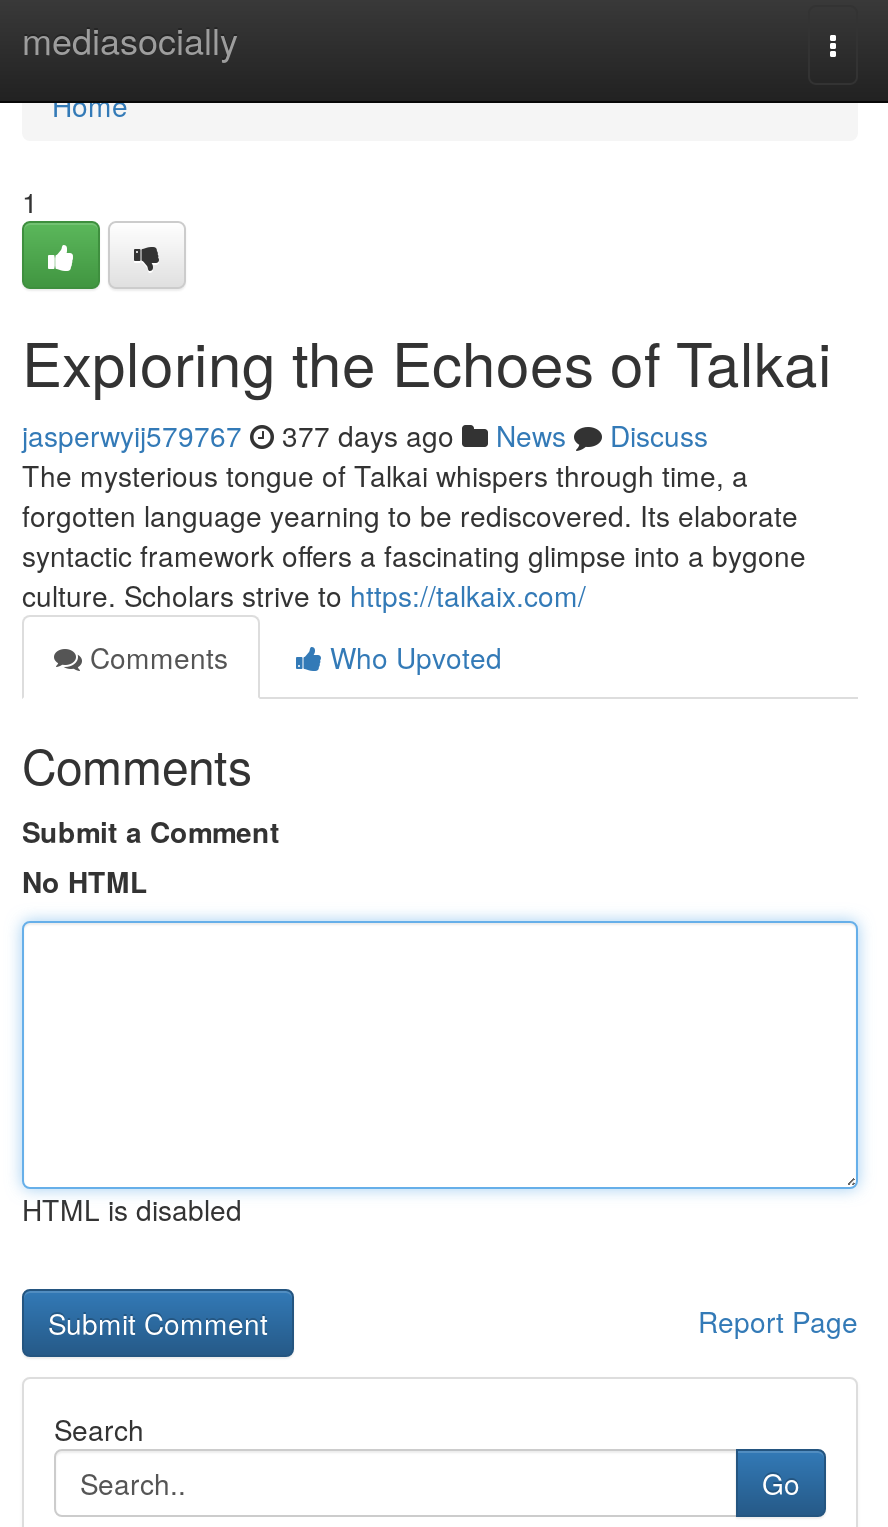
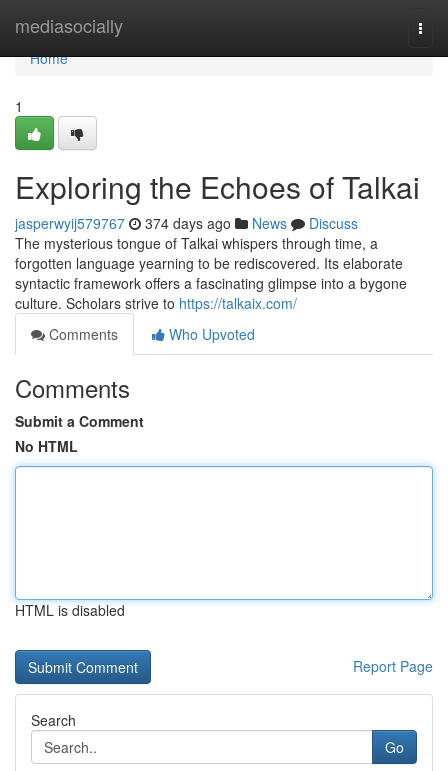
[22,415,708,455] jasperwyij579767 377 days ago News Discuss -> [15,213,358,233] jasperwyij579767 374 days ago News Discuss

